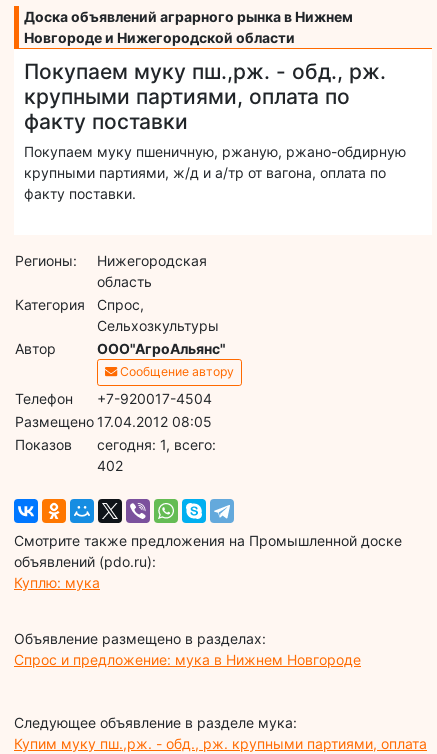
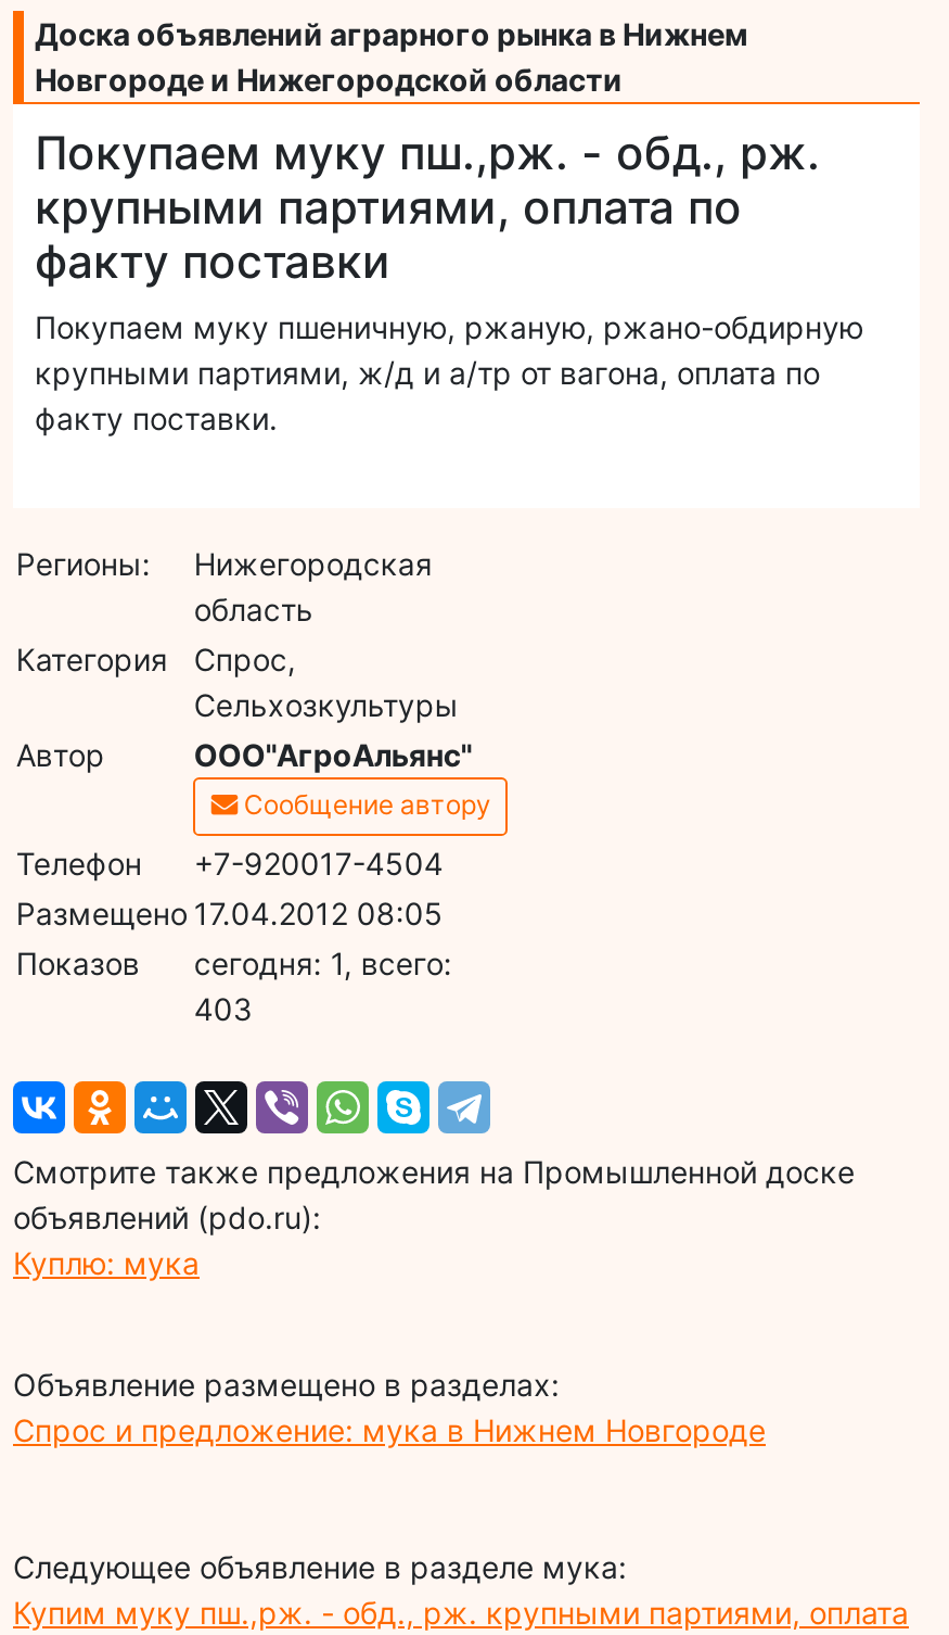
[97,457,123,474] 402 -> [194,989,252,1026] 403

